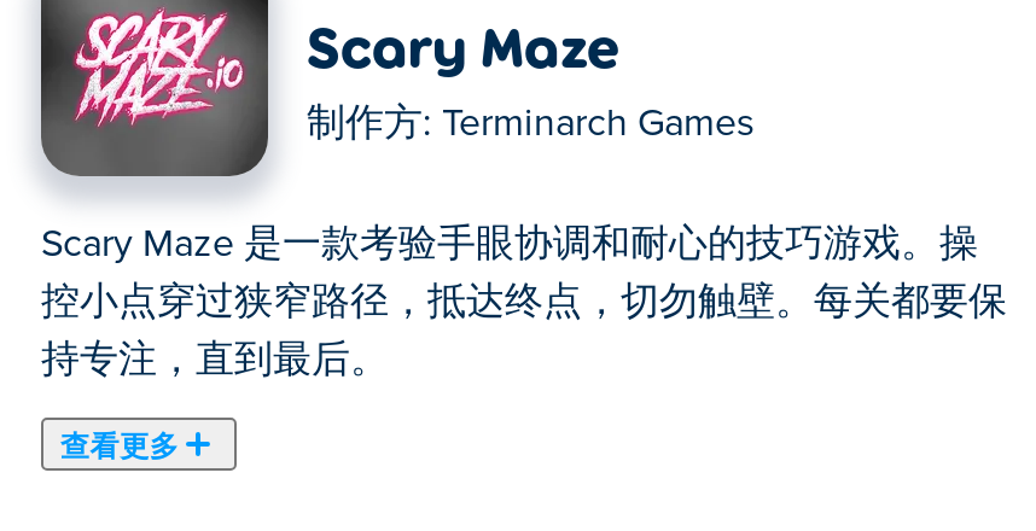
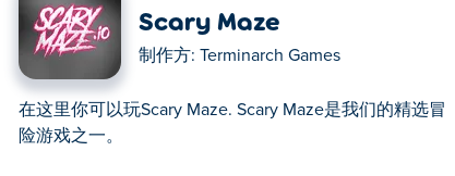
[41,224,1007,461] Scary Maze 是一款考验手眼协调和耐心的技巧游戏。操 | 控小点穿过狭窄路径，抵达终点，切勿触壁。每关都要保 | 持专注，直到最后。 | 查看更多 -> [19,101,446,144] 在这里你可以玩Scary Maze. Scary Maze是我们的精选冒 | 险游戏之一。

